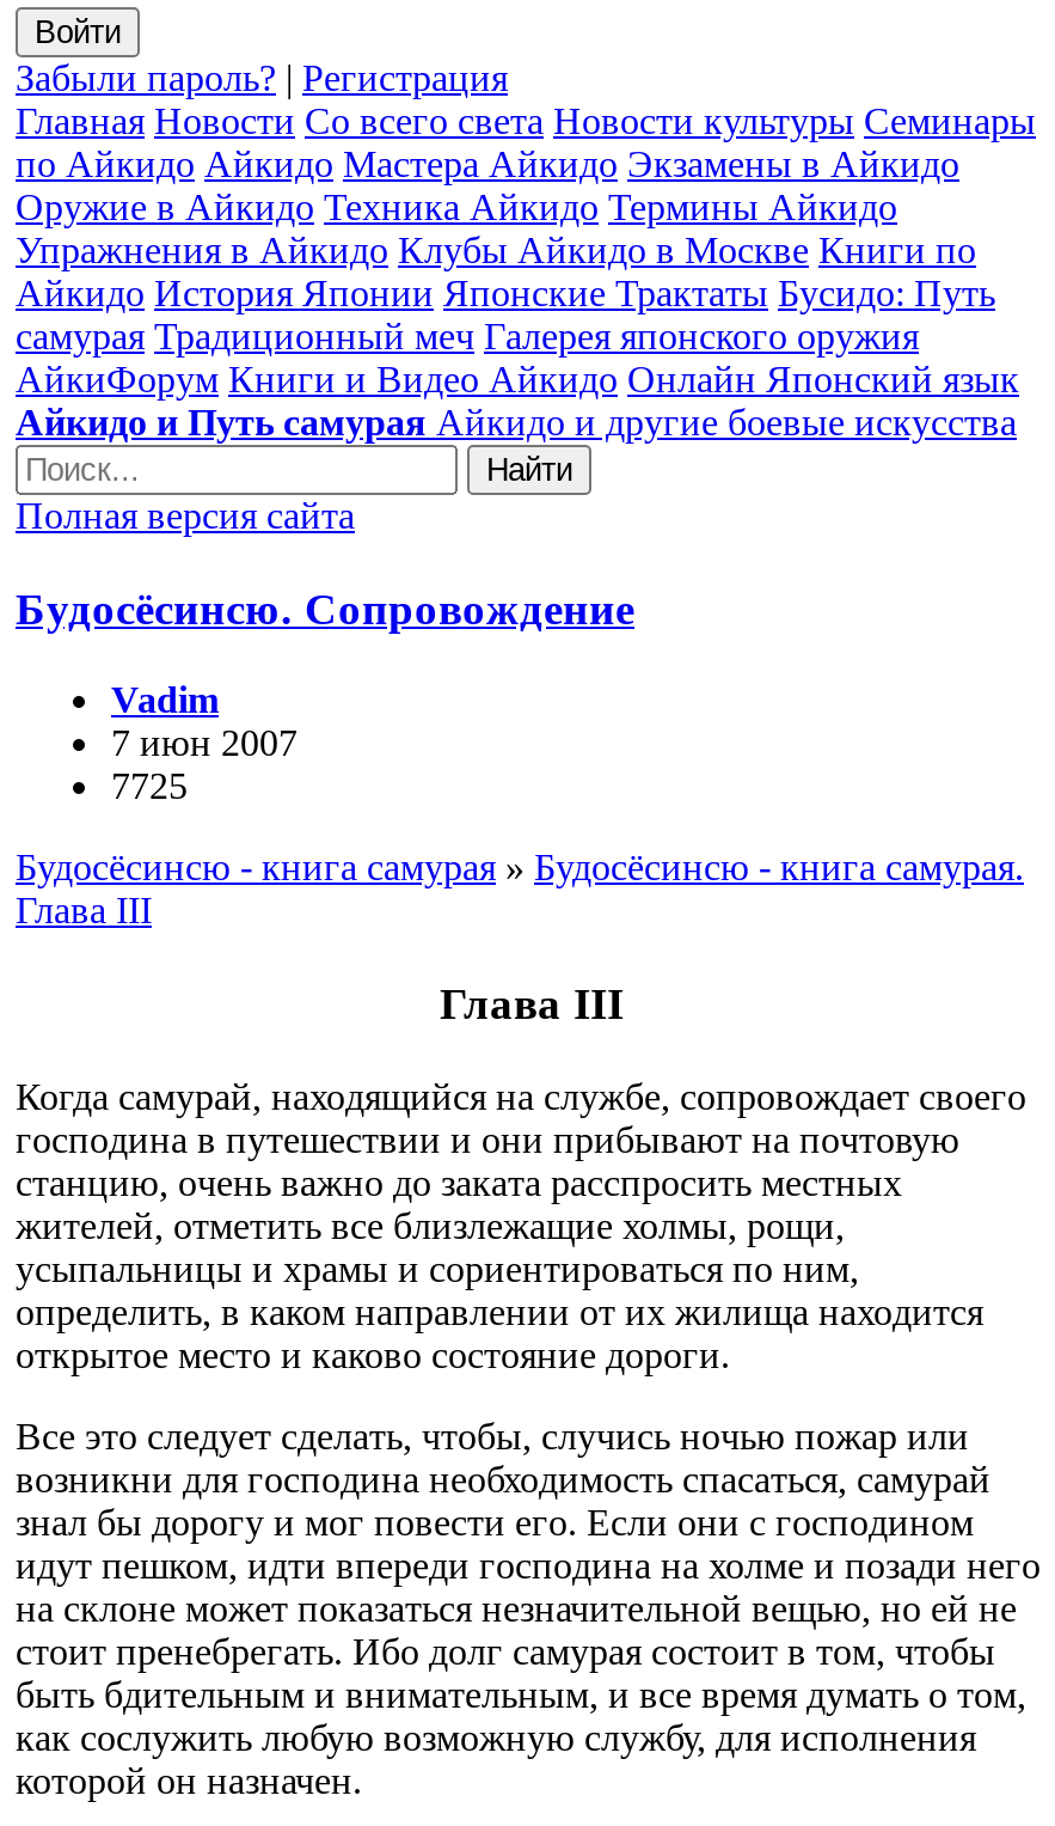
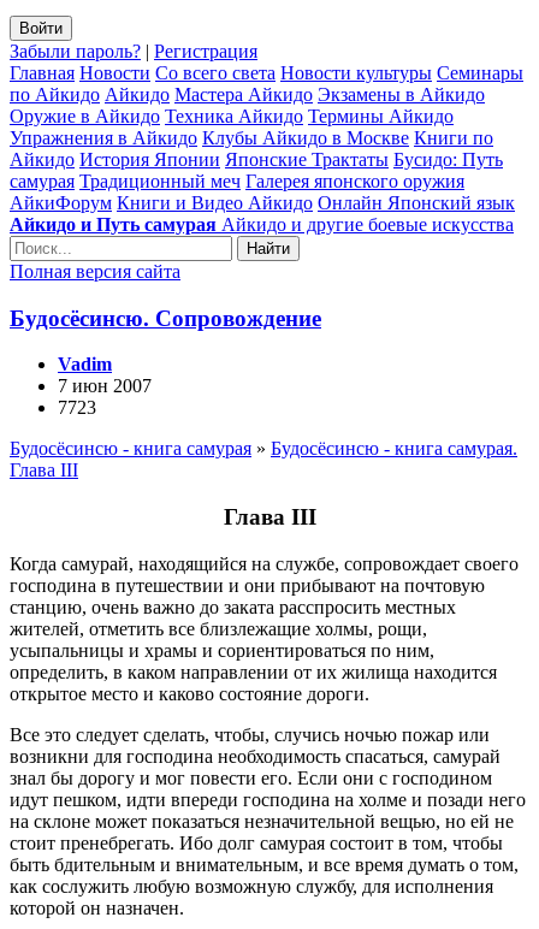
[111,766,188,807] 7725 -> [58,398,96,418] 7723

